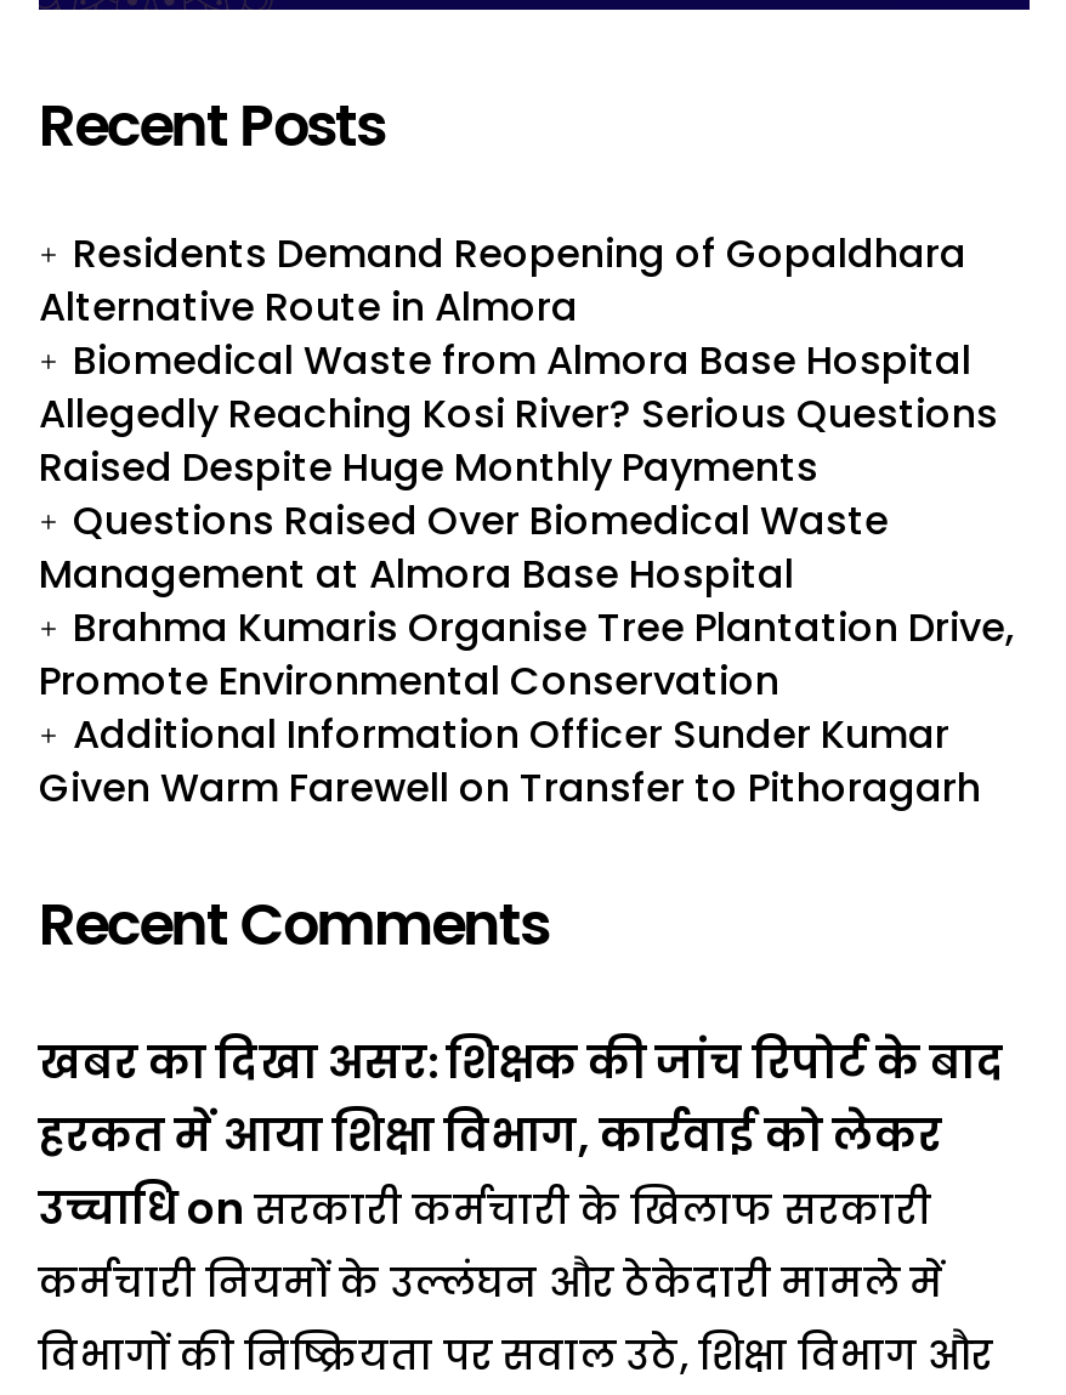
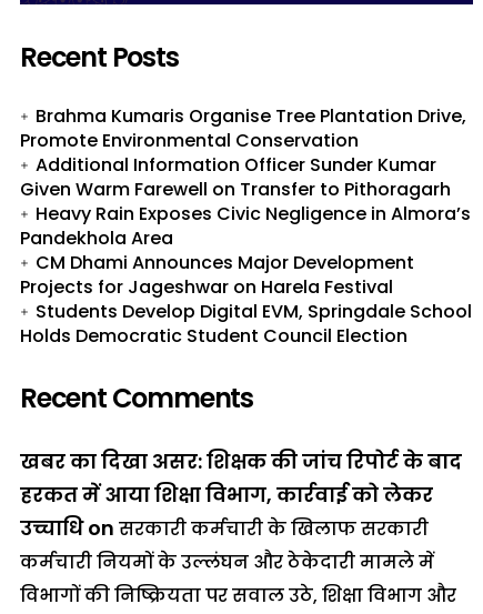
[39,225,998,601] Residents Demand Reopening of Gopaldhara | Alternative Route in Almora | Biomedical Waste from Almora Base Hospital | Allegedly Reaching Kosi River? Serious Questions | Raised Despite Huge Monthly Payments | Questions Raised Over Biomedical Waste | Management at Almora Base Hospital -> none
moved [39,599,1015,815] -> [20,103,466,202]: Brahma Kumaris Organise Tree Plantation Drive, | Promote Environmental Conservation | Additional Information Officer Sunder Kumar | Given Warm Farewell on Transfer to Pithoragarh
none -> [20,201,472,348] Heavy Rain Exposes Civic Negligence in Almora’s | Pandekhola Area | CM Dhami Announces Major Development | Projects for Jageshwar on Harela Festival | Students Develop Digital EVM, Springdale School | Holds Democratic Student Council Election

